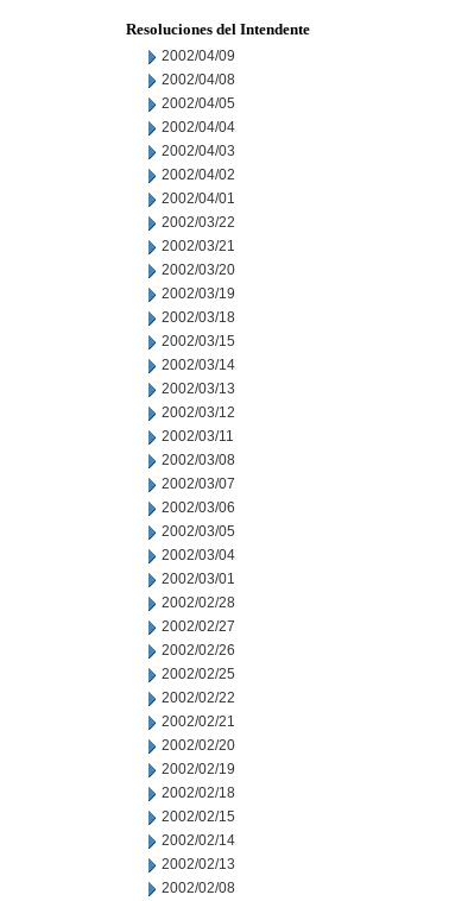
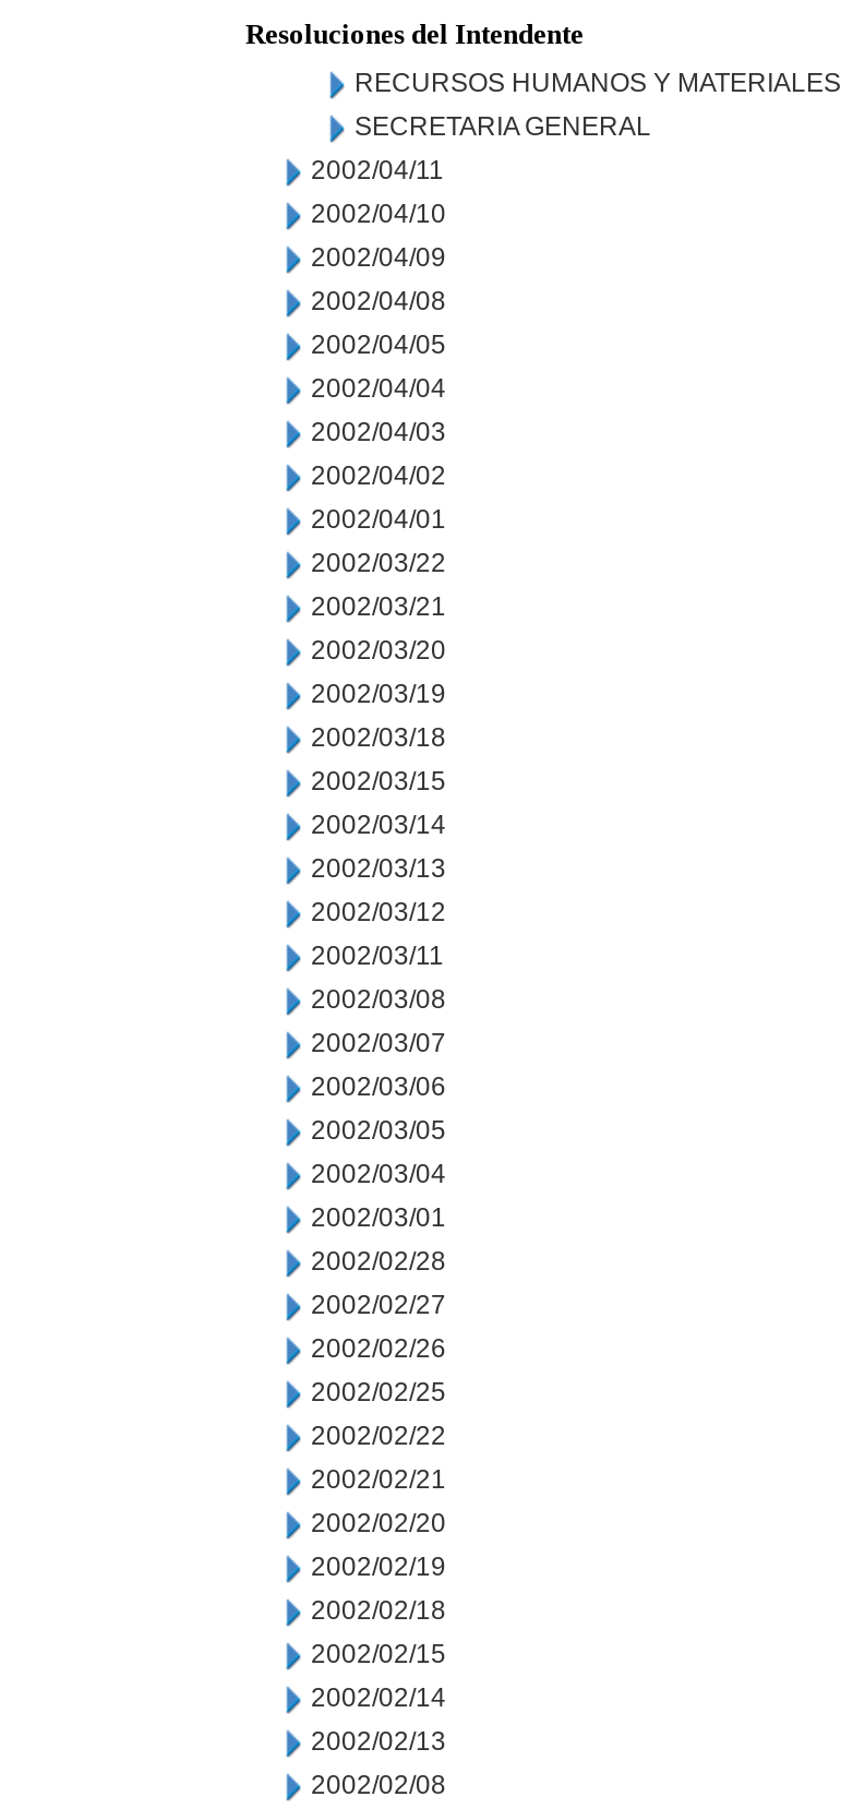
none -> [311,68,841,229] RECURSOS HUMANOS Y MATERIALES | SECRETARIA GENERAL | 2002/04/11 | 2002/04/10

